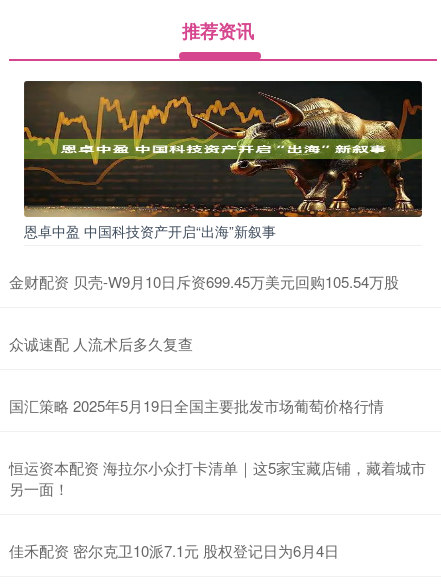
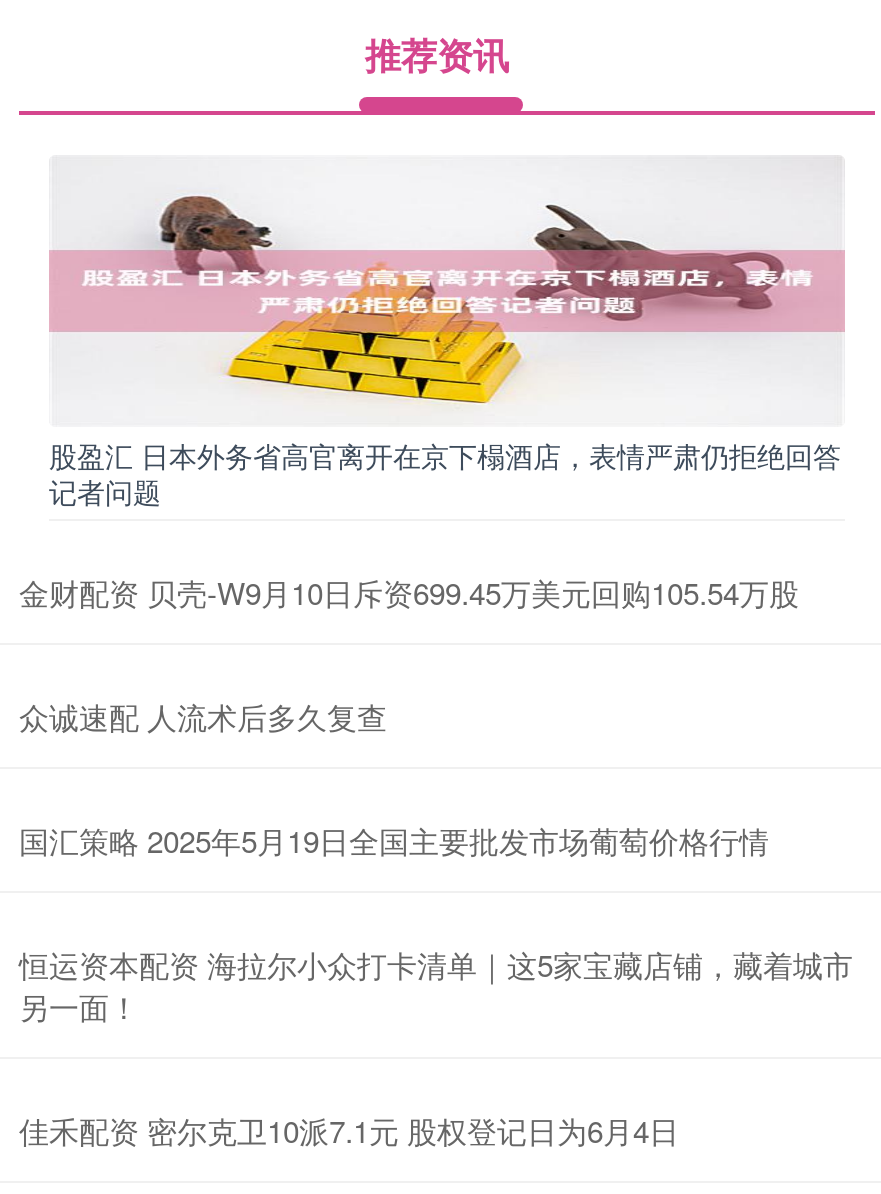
[23,80,423,241] [image] | 恩卓中盈 中国科技资产开启“出海”新叙事 -> [49,157,845,511] [image] | 股盈汇 日本外务省高官离开在京下榻酒店，表情严肃仍拒绝回答 | 记者问题

